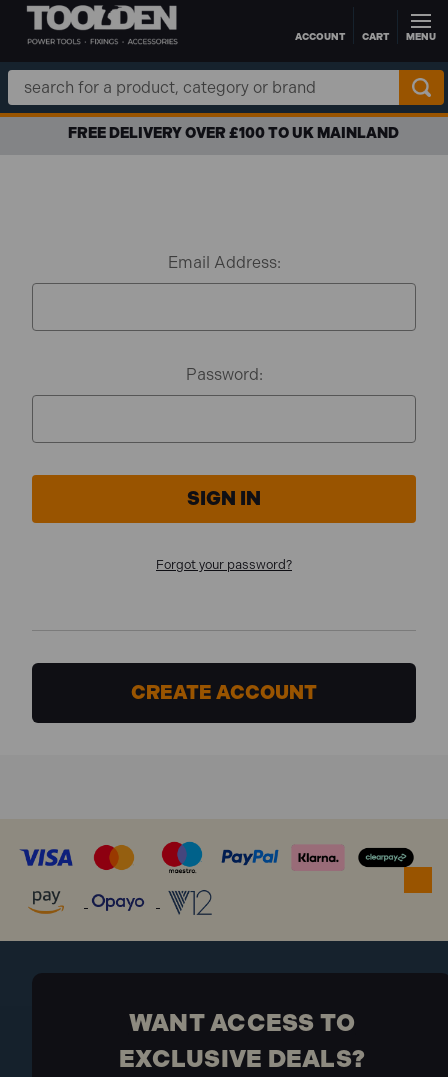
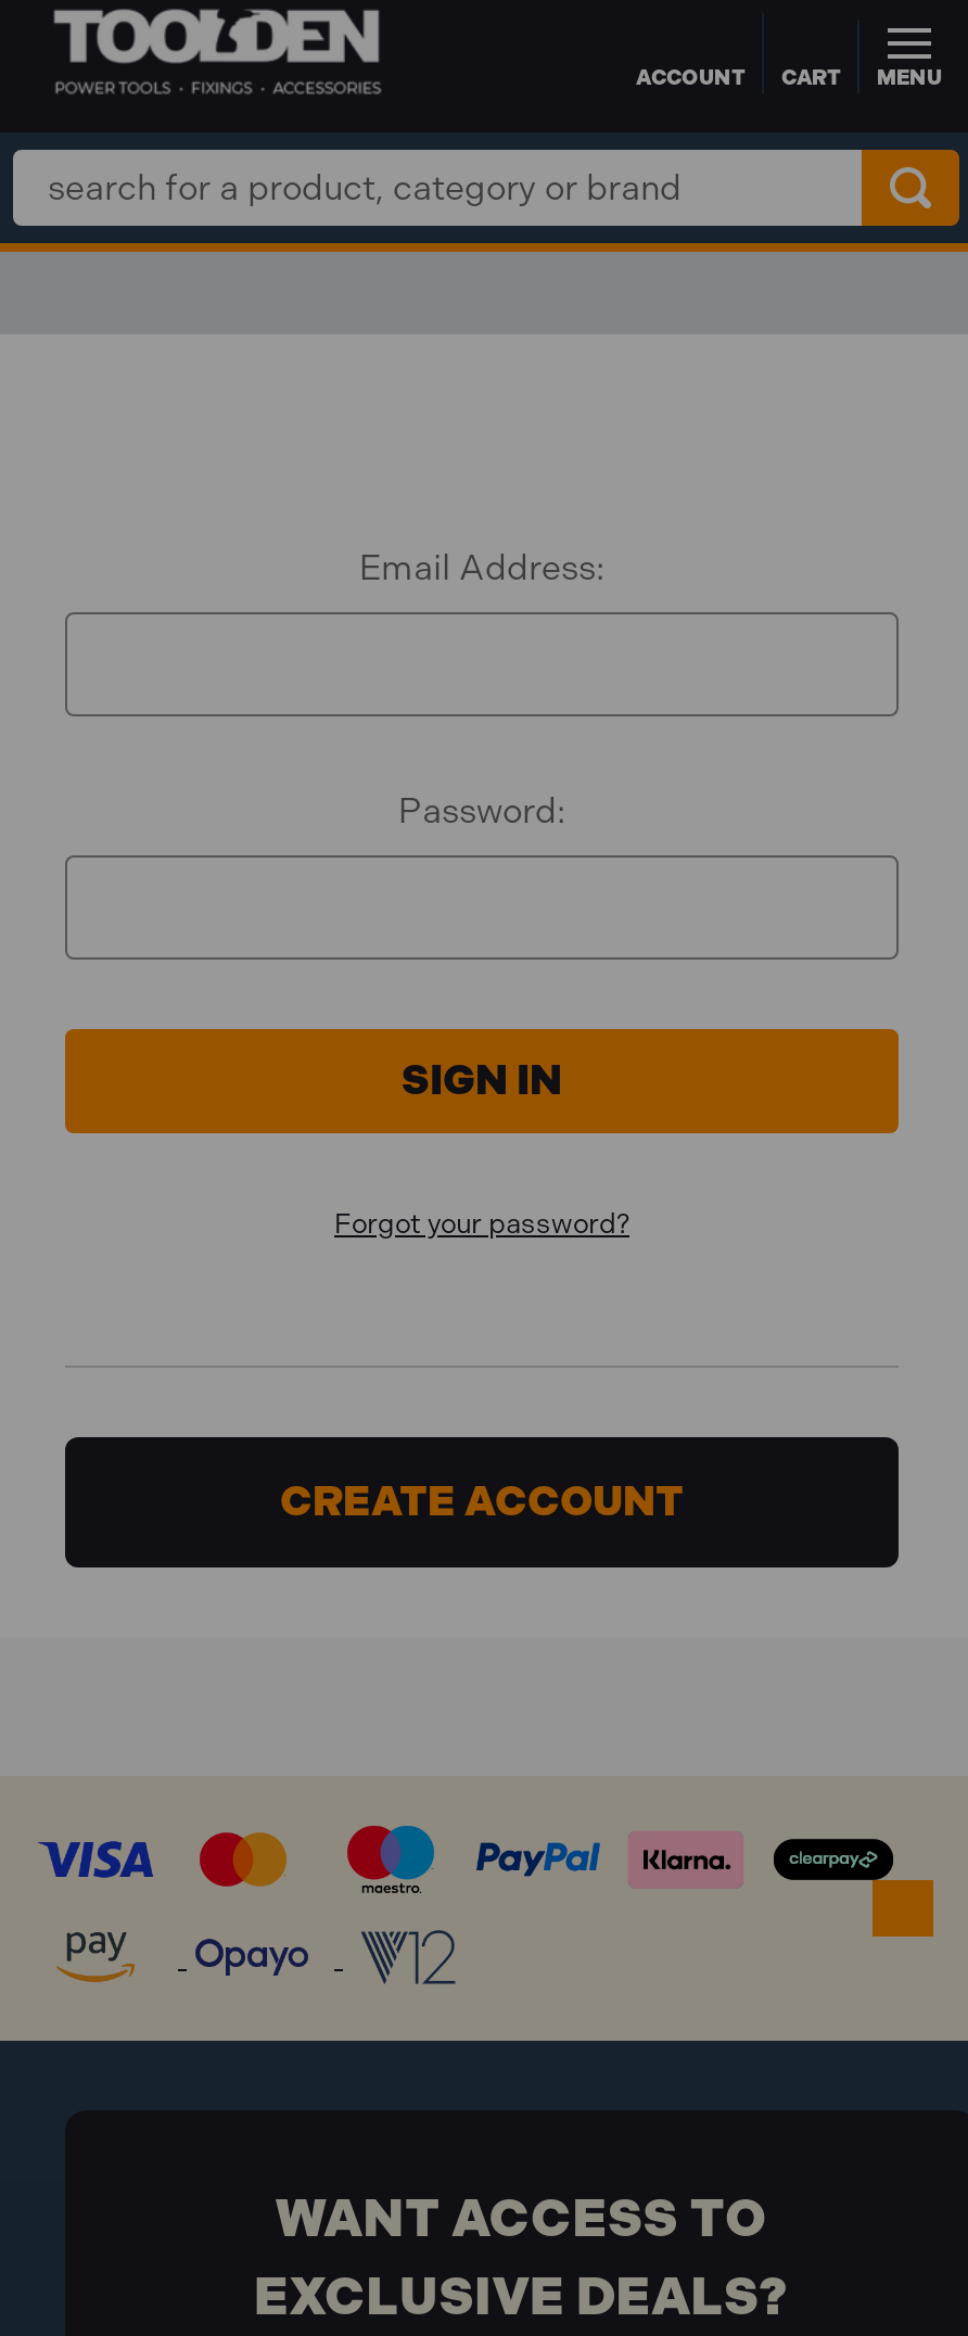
[68,124,399,142] FREE DELIVERY OVER £100 TO UK MAINLAND -> none

